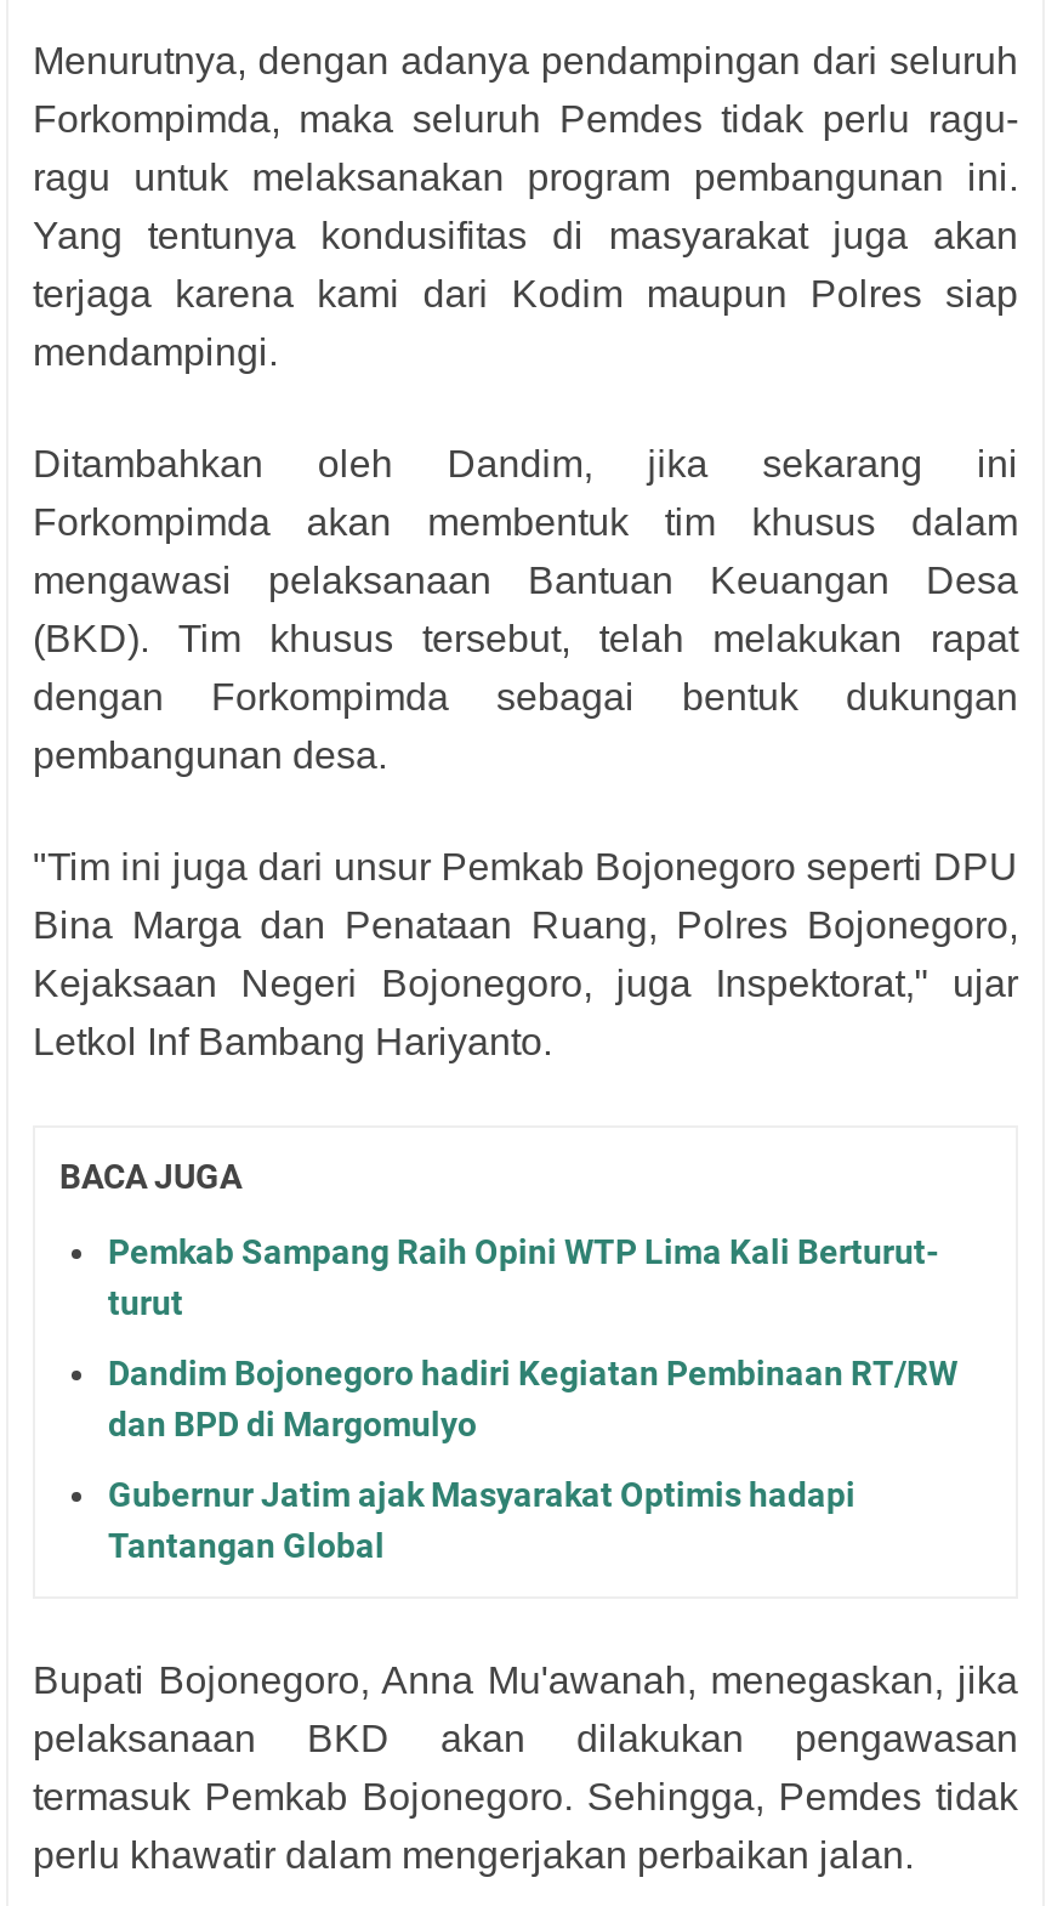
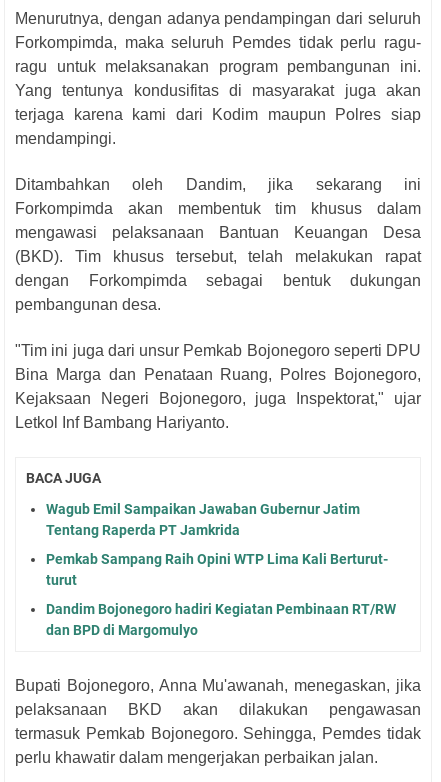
none -> [46,501,360,538] Wagub Emil Sampaikan Jawaban Gubernur Jatim | Tentang Raperda PT Jamkrida
moved [108,1231,957,1442] -> [46,551,396,638]: Pemkab Sampang Raih Opini WTP Lima Kali Berturut- | turut | Dandim Bojonegoro hadiri Kegiatan Pembinaan RT/RW | dan BPD di Margomulyo
[108,1474,855,1564] Gubernur Jatim ajak Masyarakat Optimis hadapi | Tantangan Global -> none

